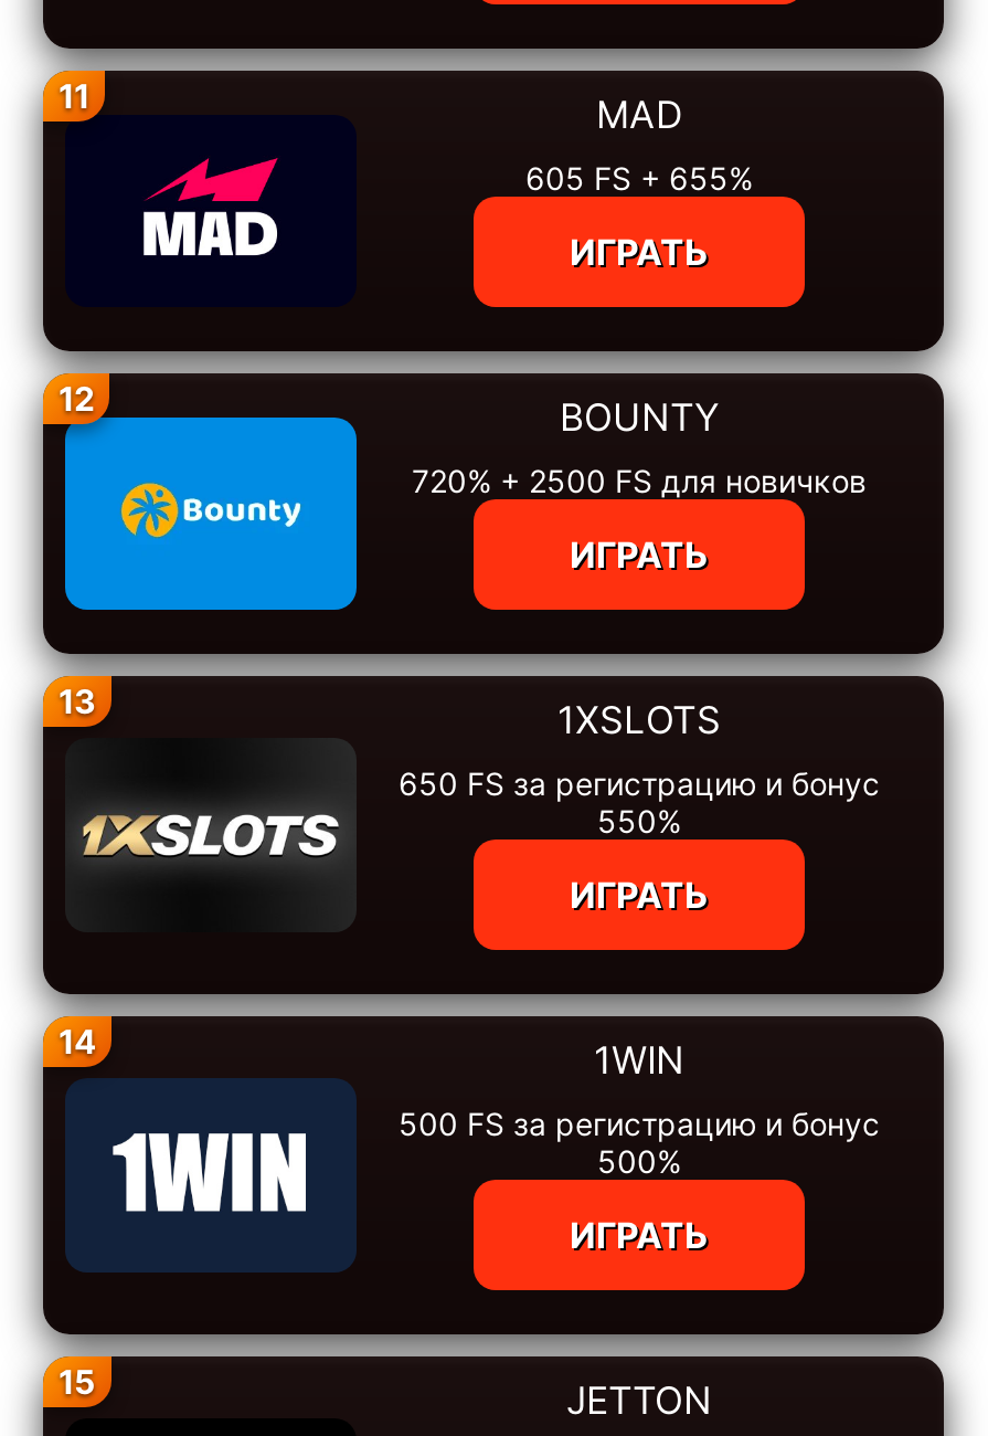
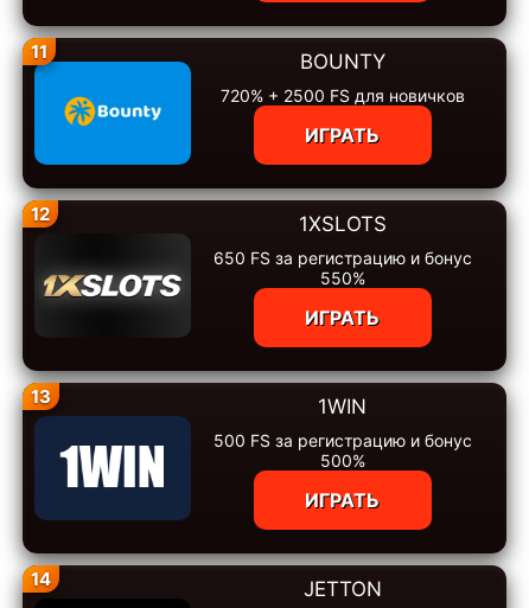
[59,93,753,420] [image] | MAD | 605 FS + 655% | ИГРАТЬ | 12 -> none
[59,680,96,722] 13 -> [31,203,50,225] 12
[59,1021,96,1063] 14 -> [31,385,51,408] 13
[59,1361,96,1403] 15 -> [31,568,51,590] 14

